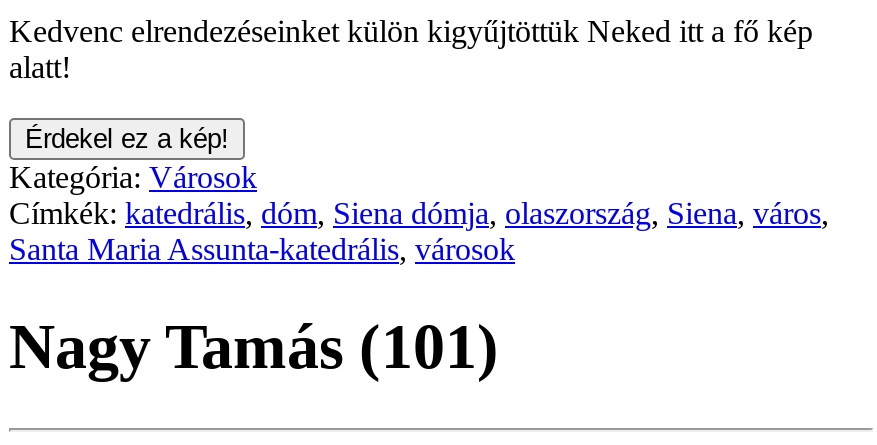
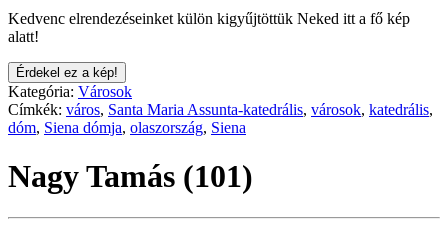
[9,196,829,266] Címkék: katedrális, dóm, Siena dómja, olaszország, Siena, város, | Santa Maria Assunta-katedrális, városok -> [8,101,433,136] Címkék: város, Santa Maria Assunta-katedrális, városok, katedrális, | dóm, Siena dómja, olaszország, Siena

